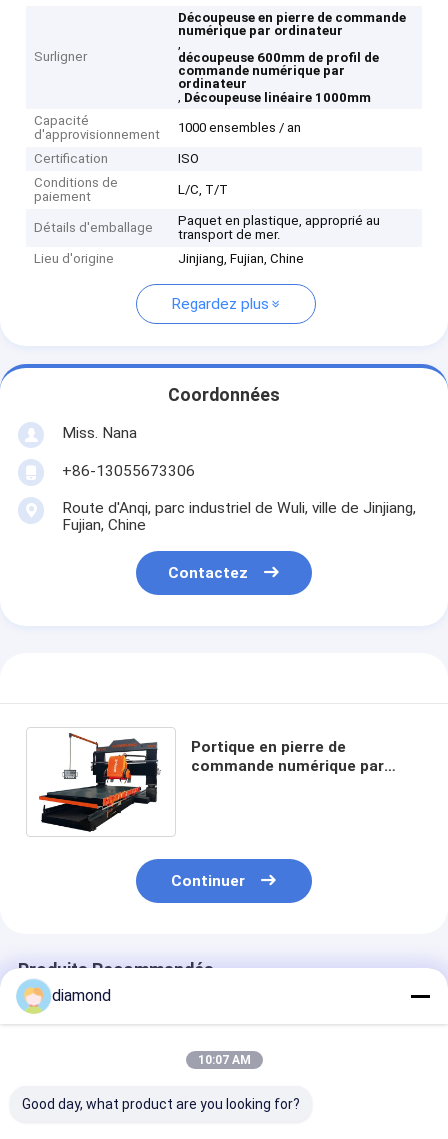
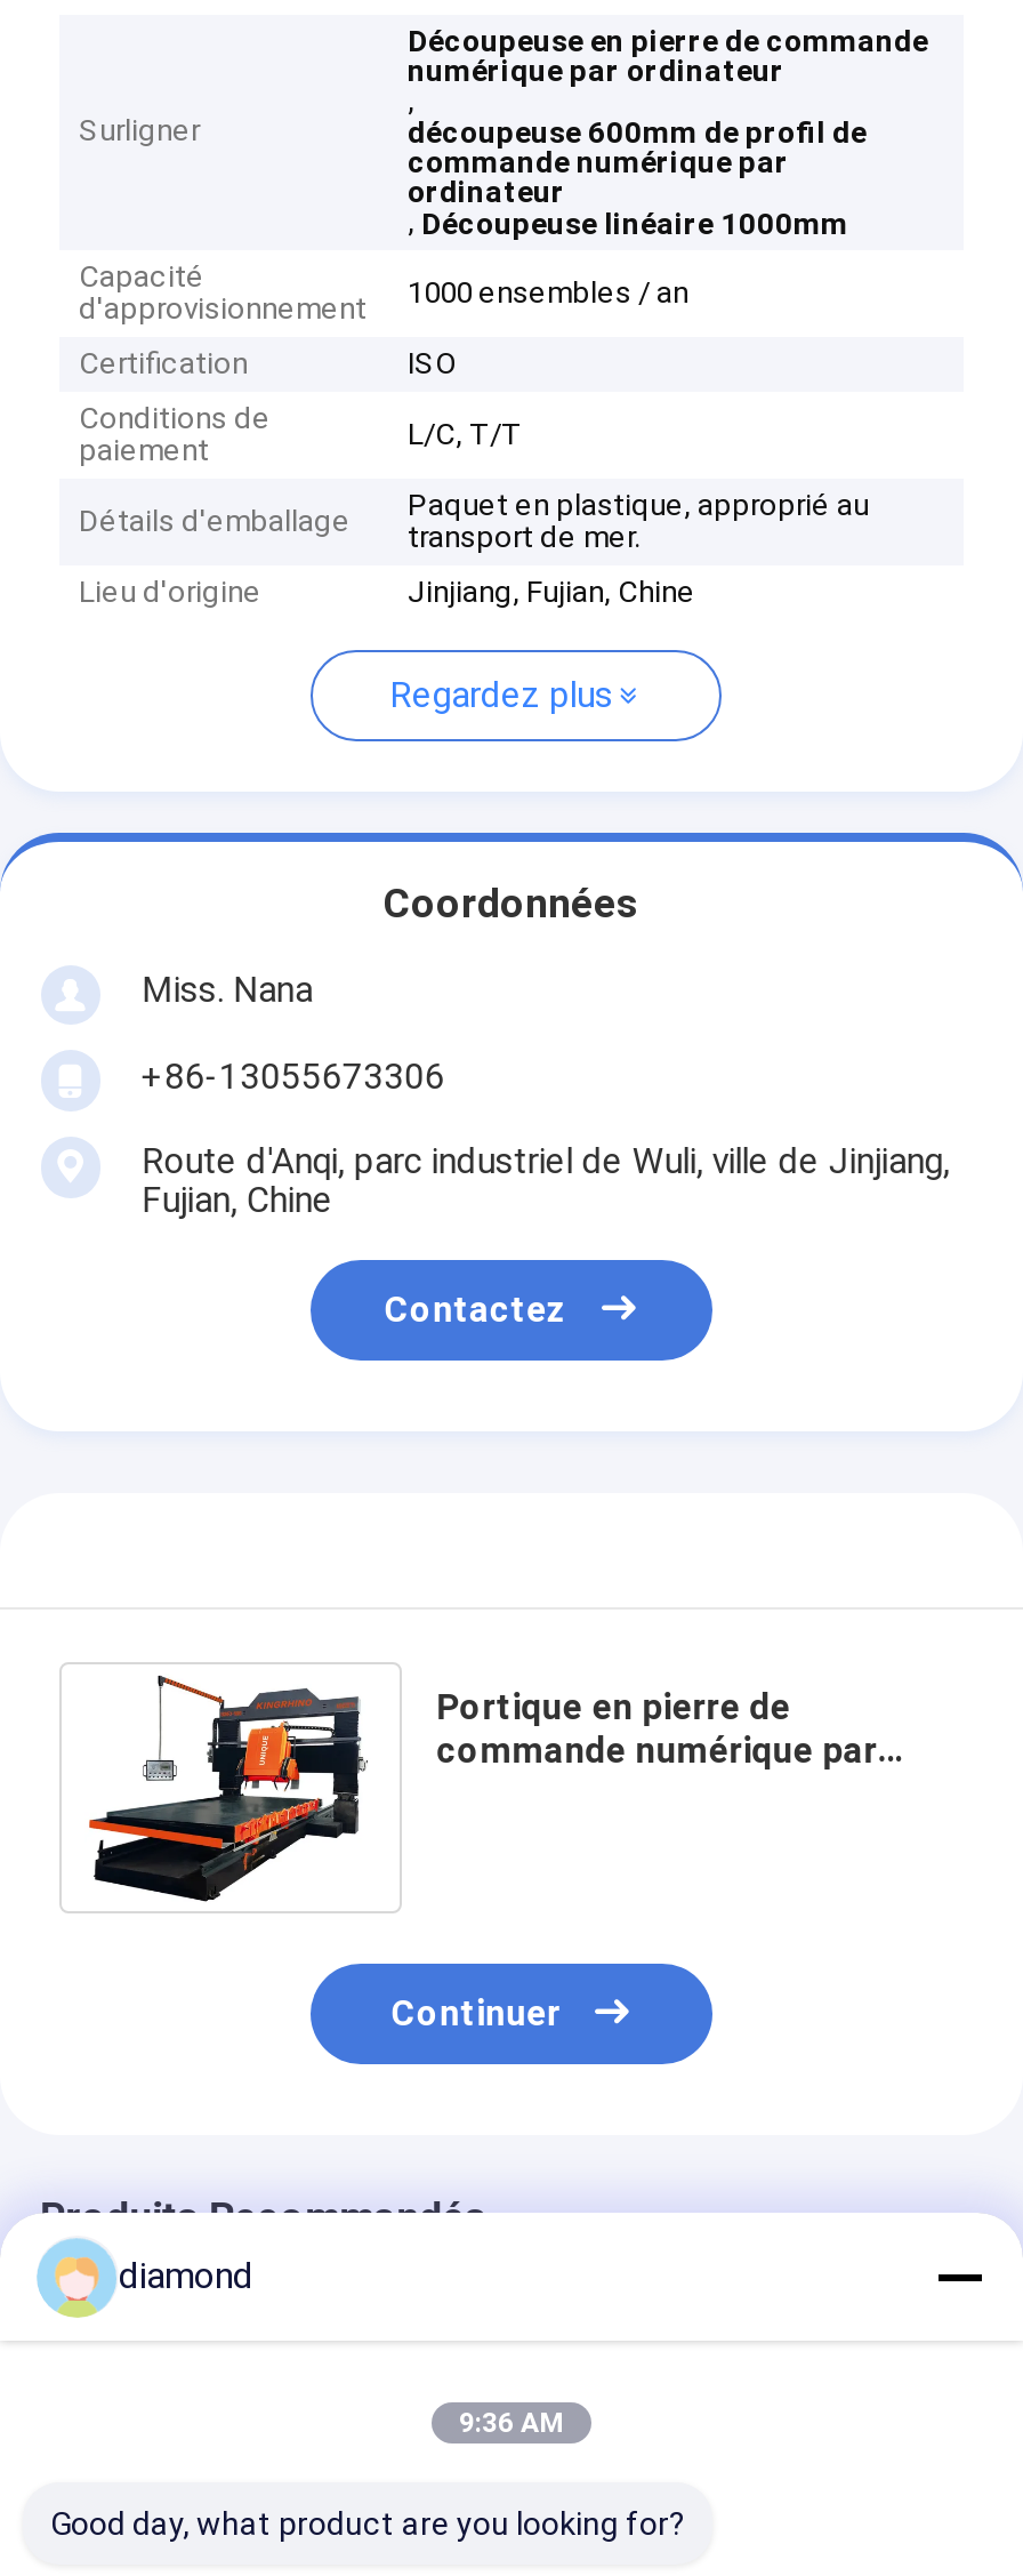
[197,1053,250,1067] 10:07 AM -> [459,2407,564,2439] 9:36 AM

